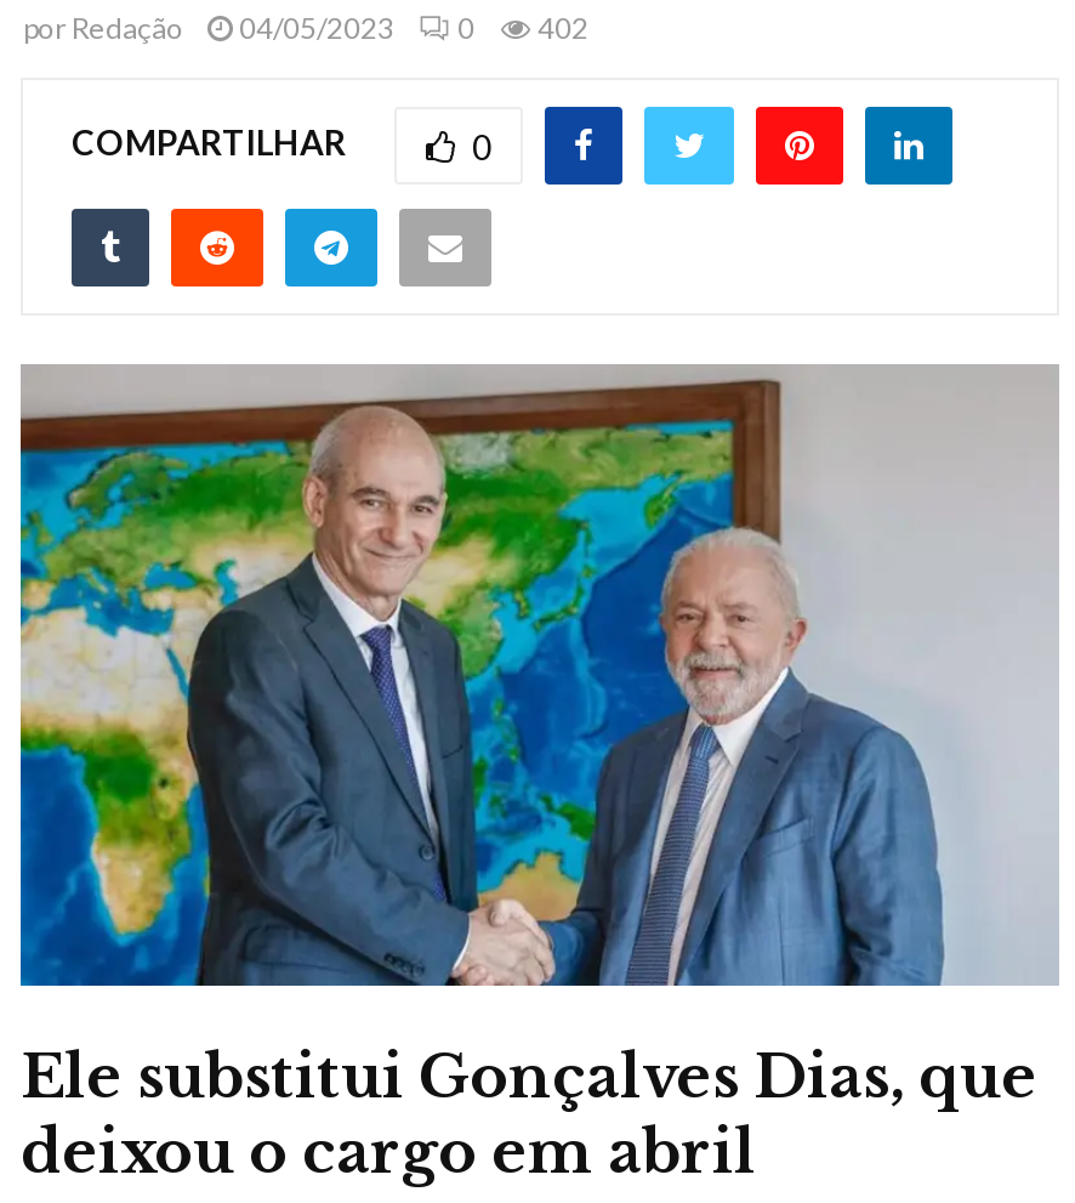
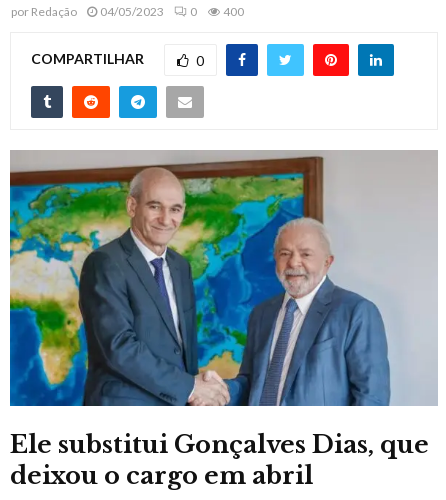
[23,10,588,46] por Redação 04/05/2023 0 402 -> [11,4,244,19] por Redação 04/05/2023 0 400

